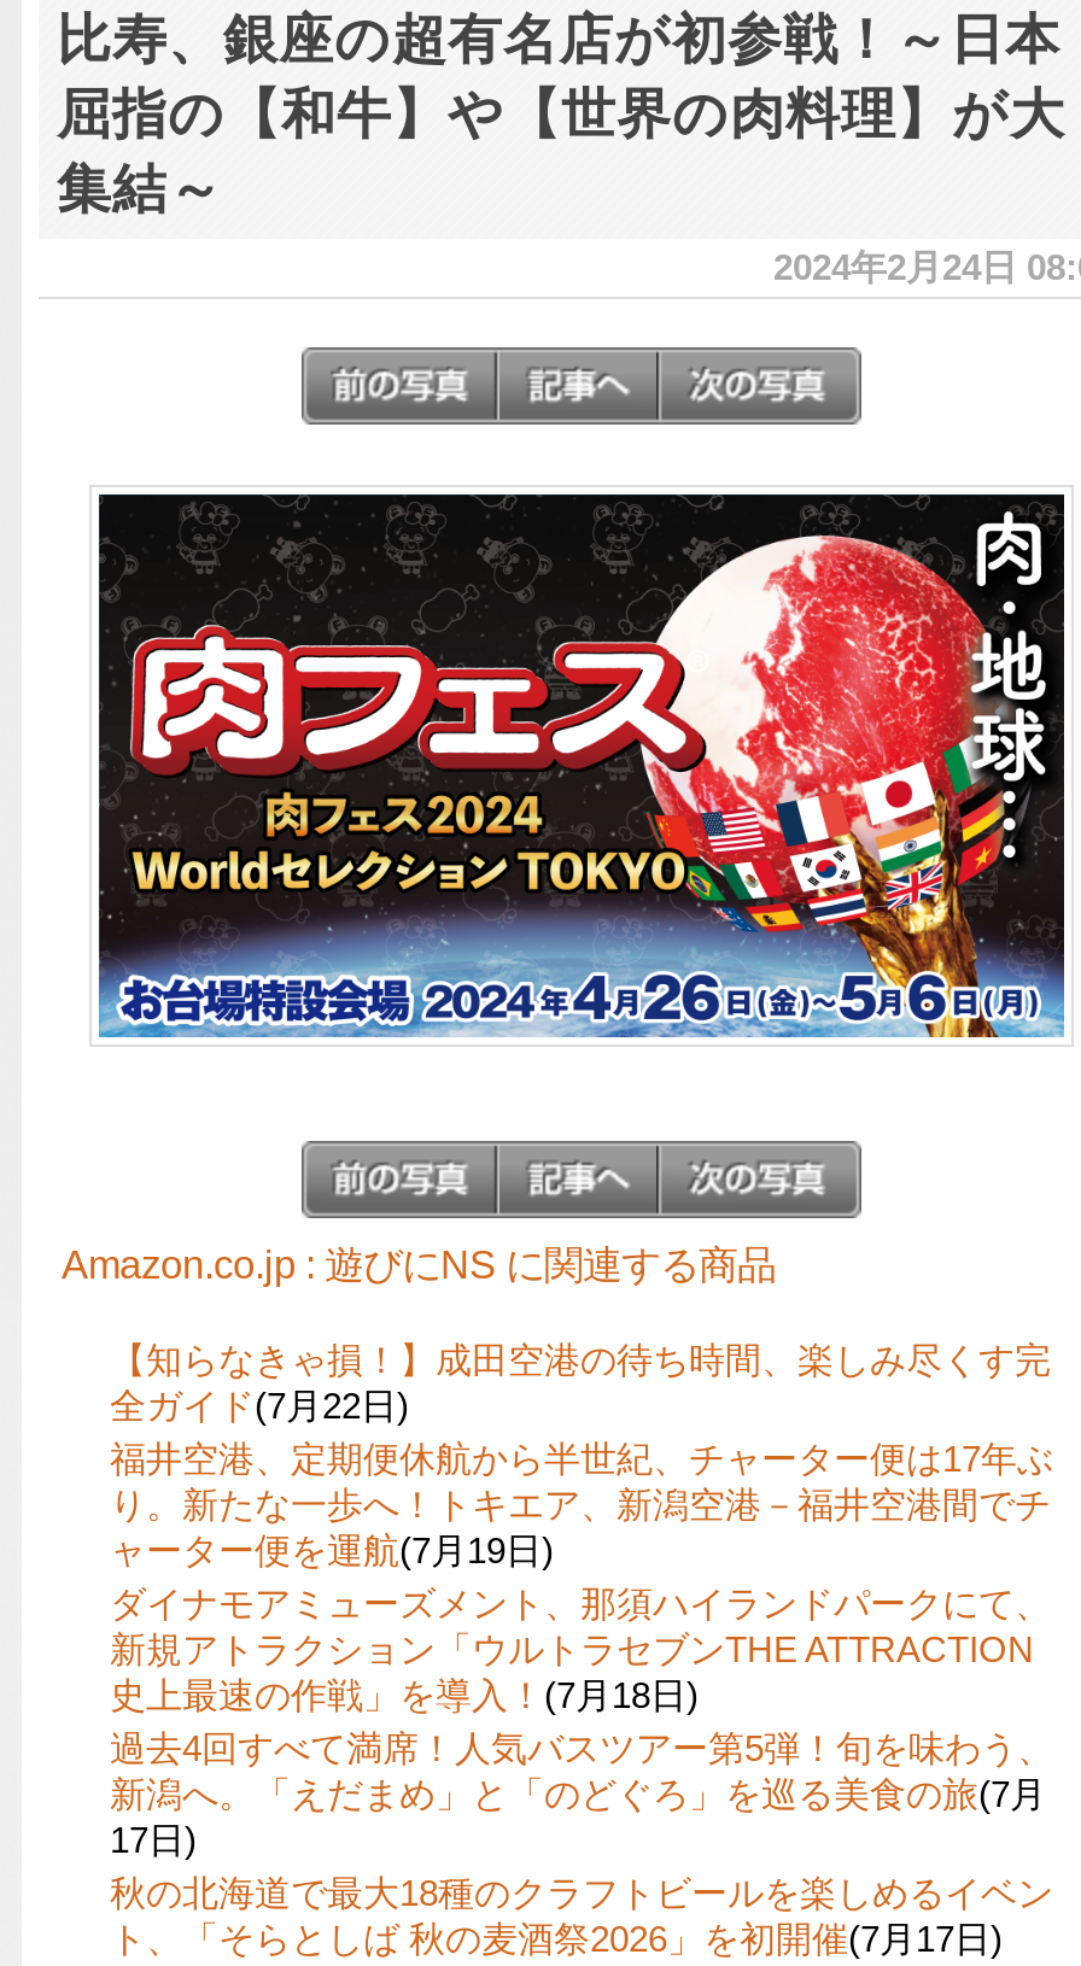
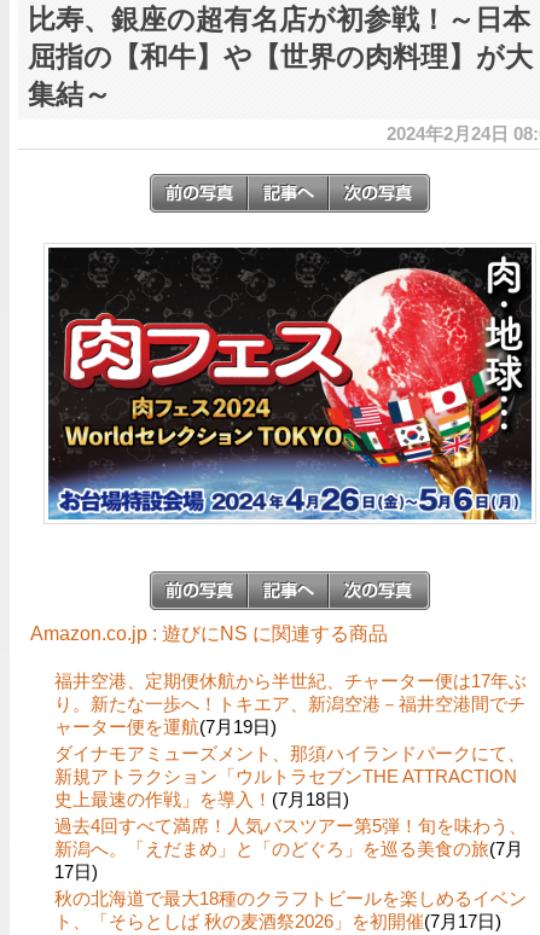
[110,1339,1051,1426] 【知らなきゃ損！】成田空港の待ち時間、楽しみ尽くす完 | 全ガイド(7月22日) -> none

